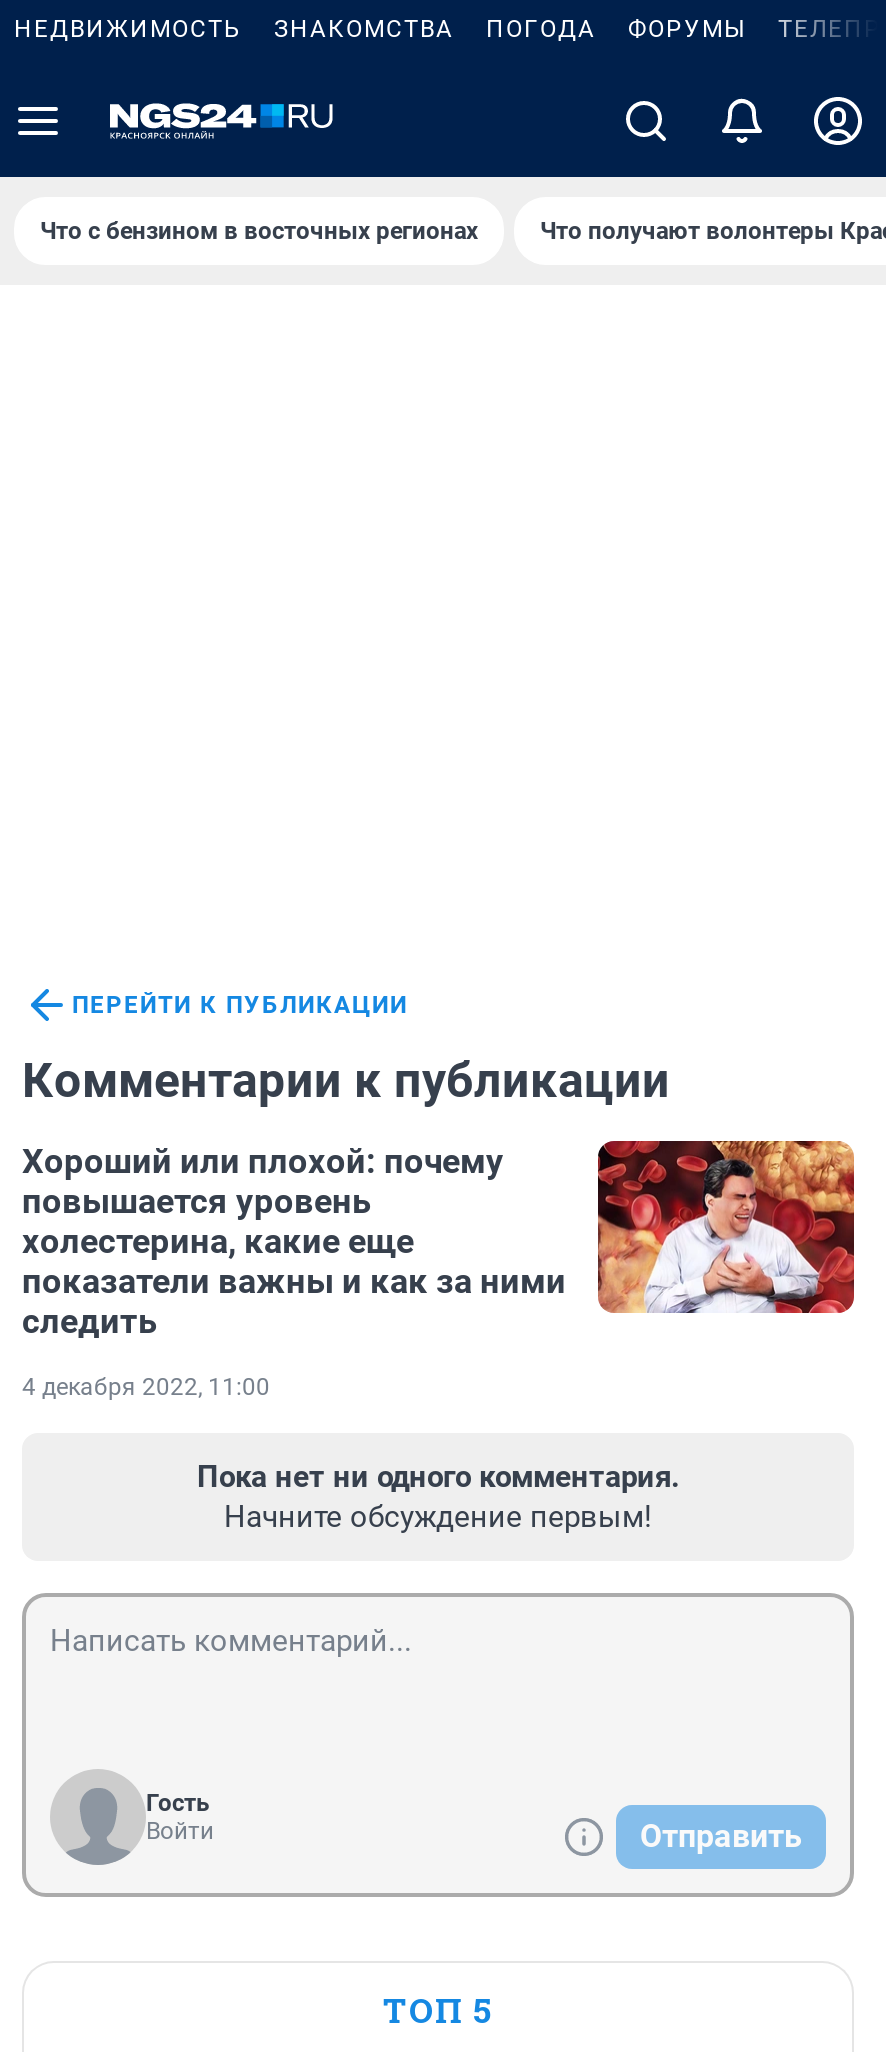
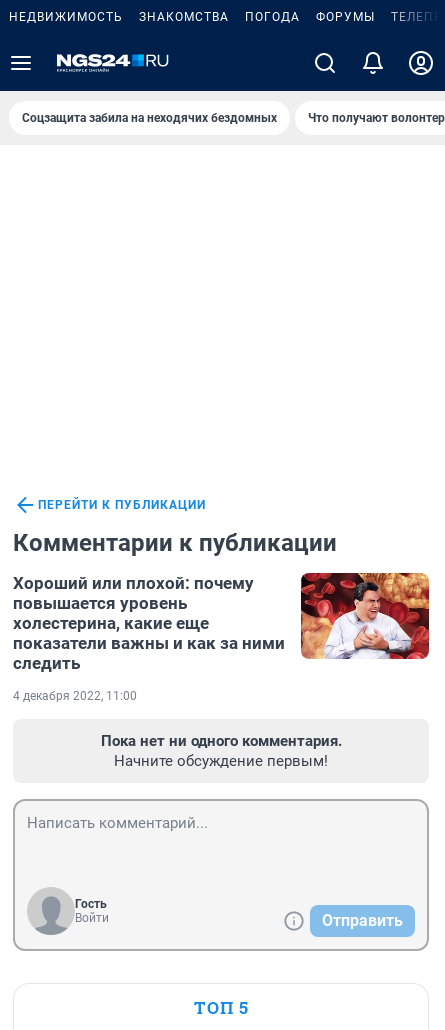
[40,217,478,245] Что с бензином в восточных регионах -> [22,111,277,125] Соцзащита забила на неходячих бездомных

